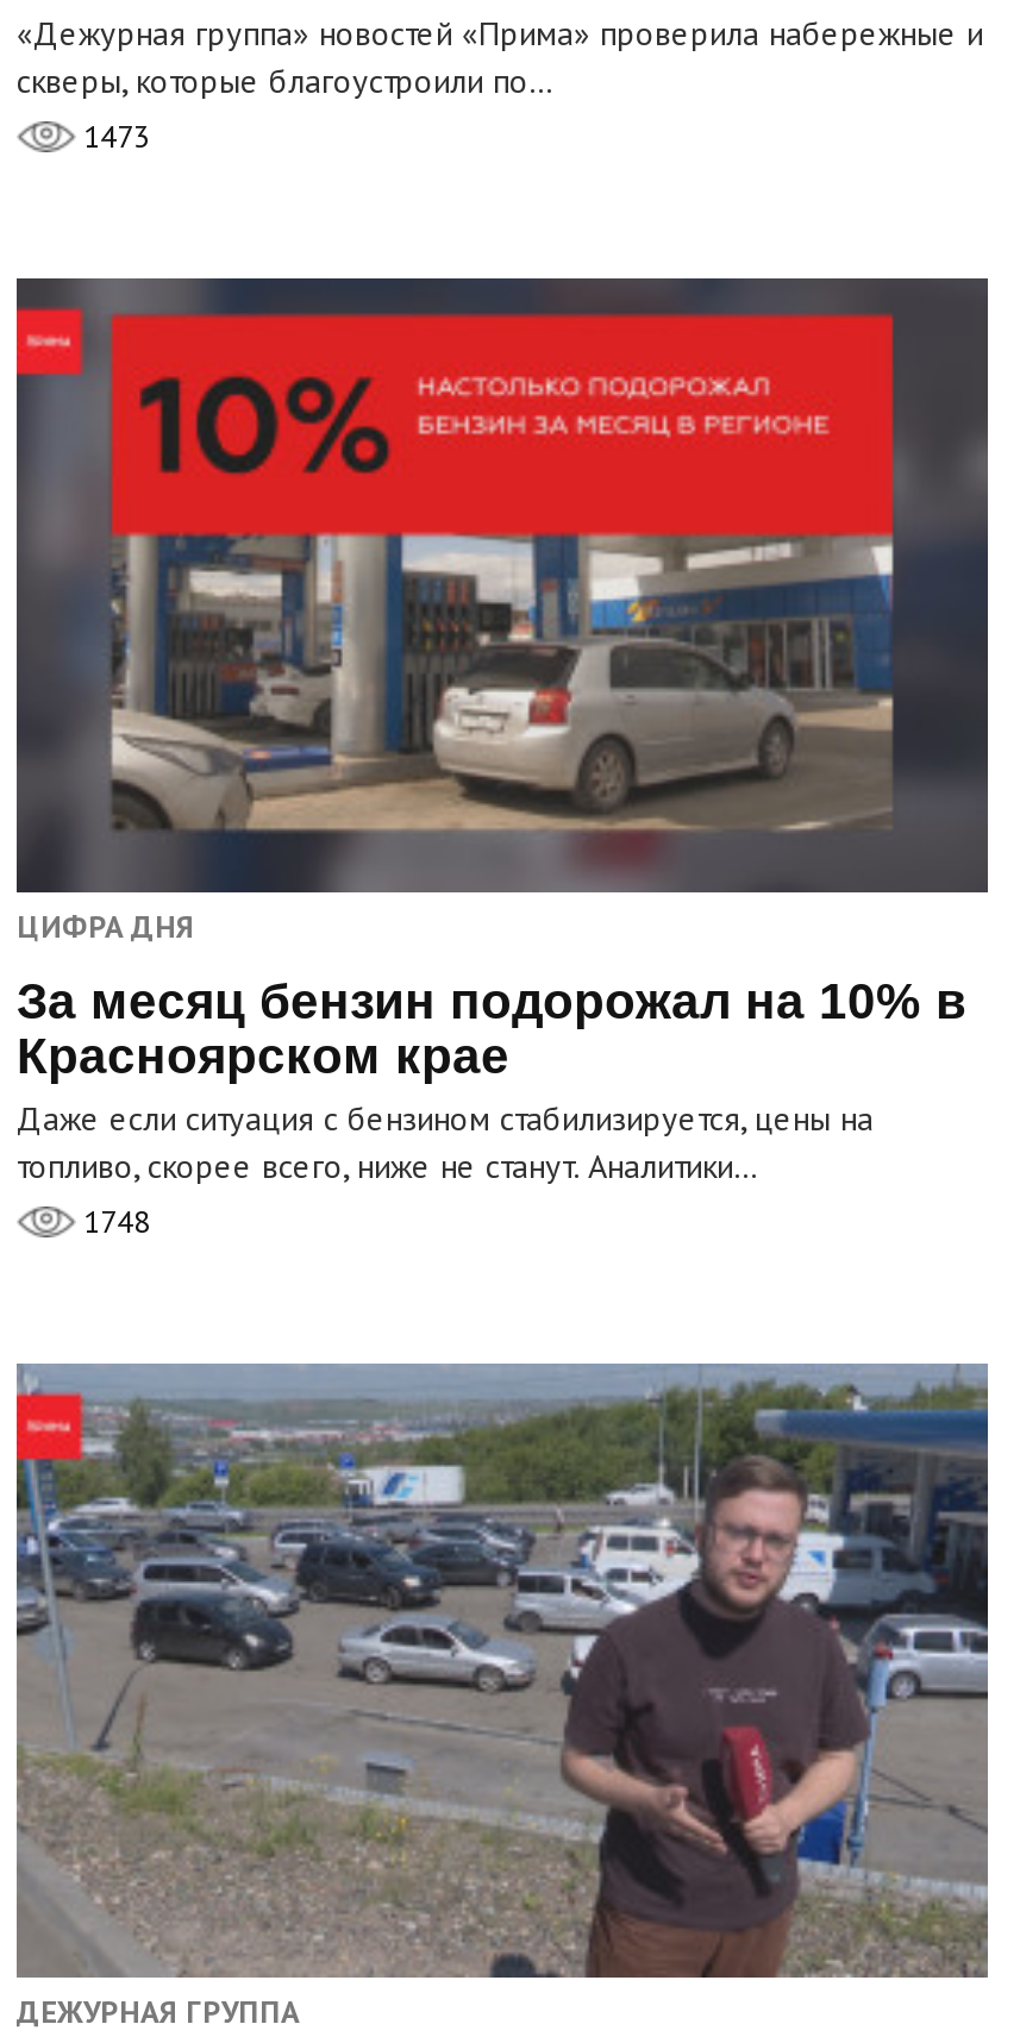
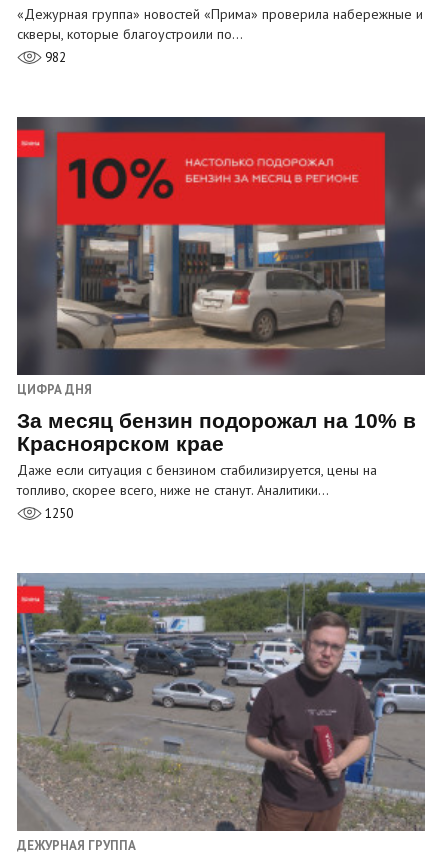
[76,116,150,156] 1473 -> [42,49,66,66] 982
[76,1201,150,1242] 1748 -> [42,505,73,522] 1250

